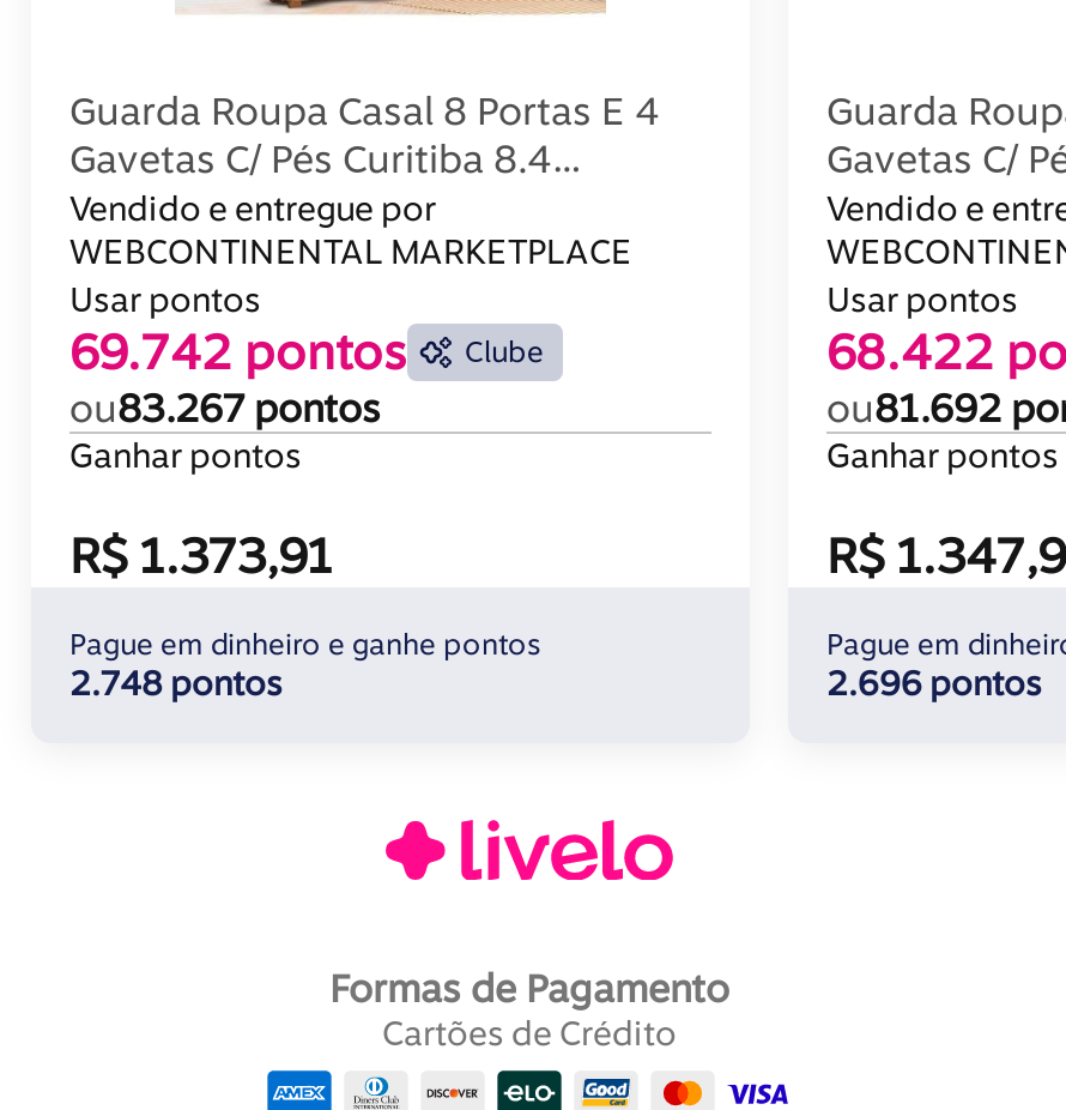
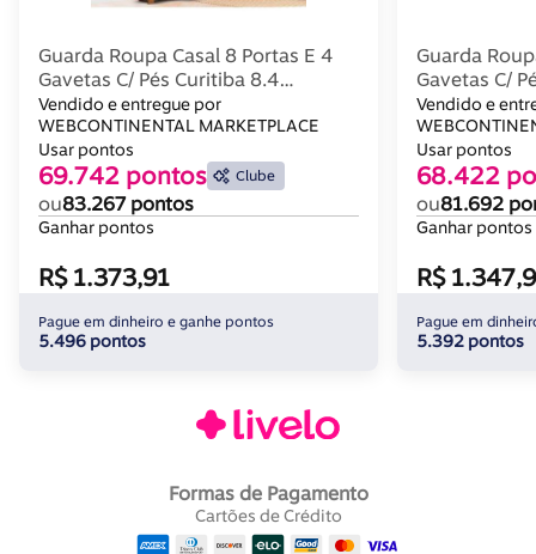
[69,661,283,702] 2.748 pontos -> [38,330,146,350] 5.496 pontos
[826,661,1042,702] 2.696 pontos -> [416,330,524,350] 5.392 pontos

